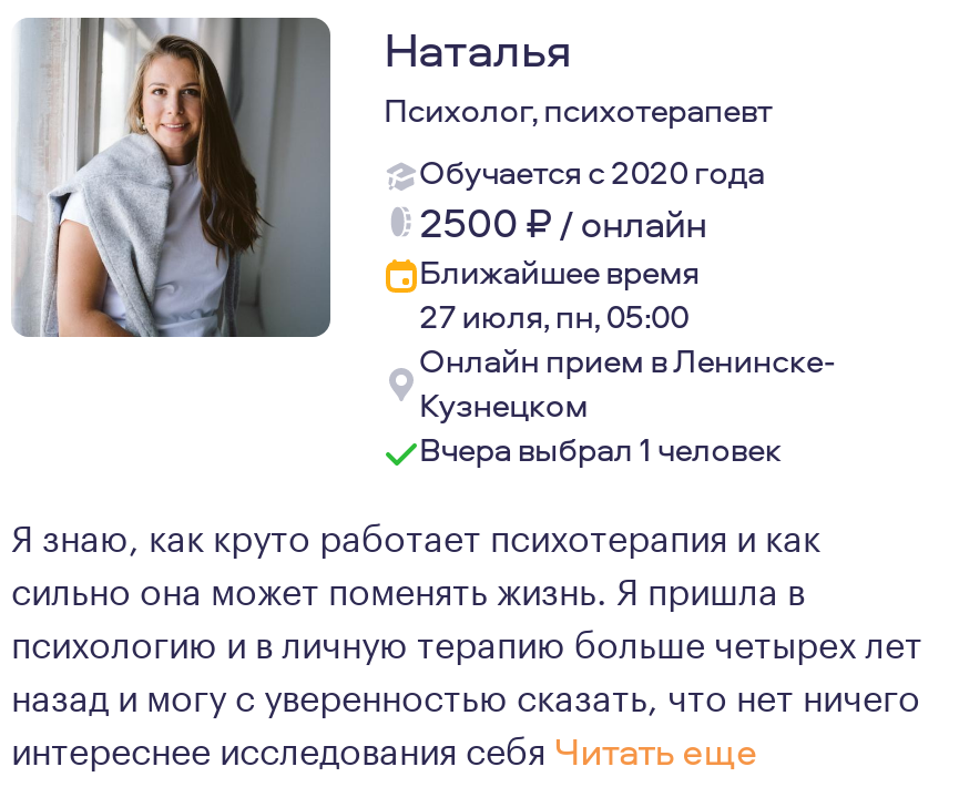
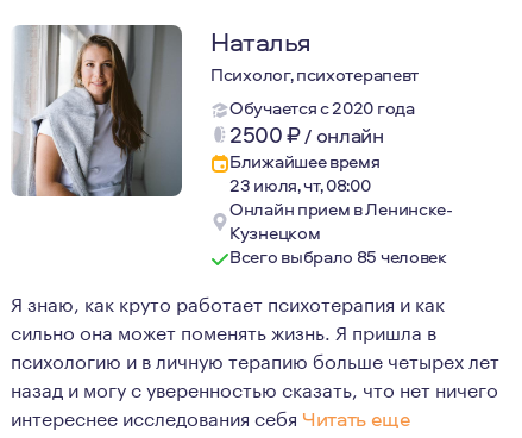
[419,293,689,339] 27 июля, пн, 05:00 -> [229,173,371,198] 23 июля, чт, 08:00
[419,426,781,472] Вчера выбрал 1 человек -> [229,244,447,269] Всего выбрало 85 человек

